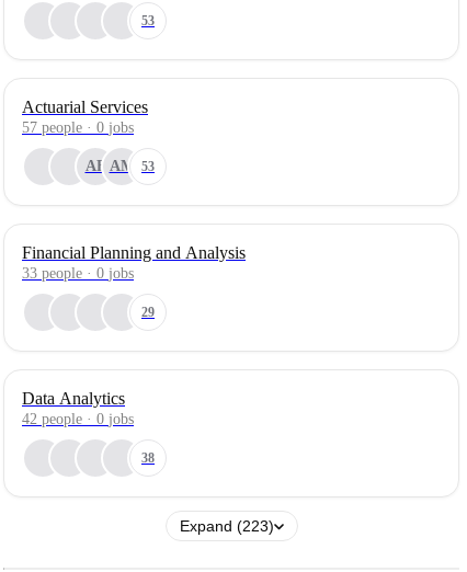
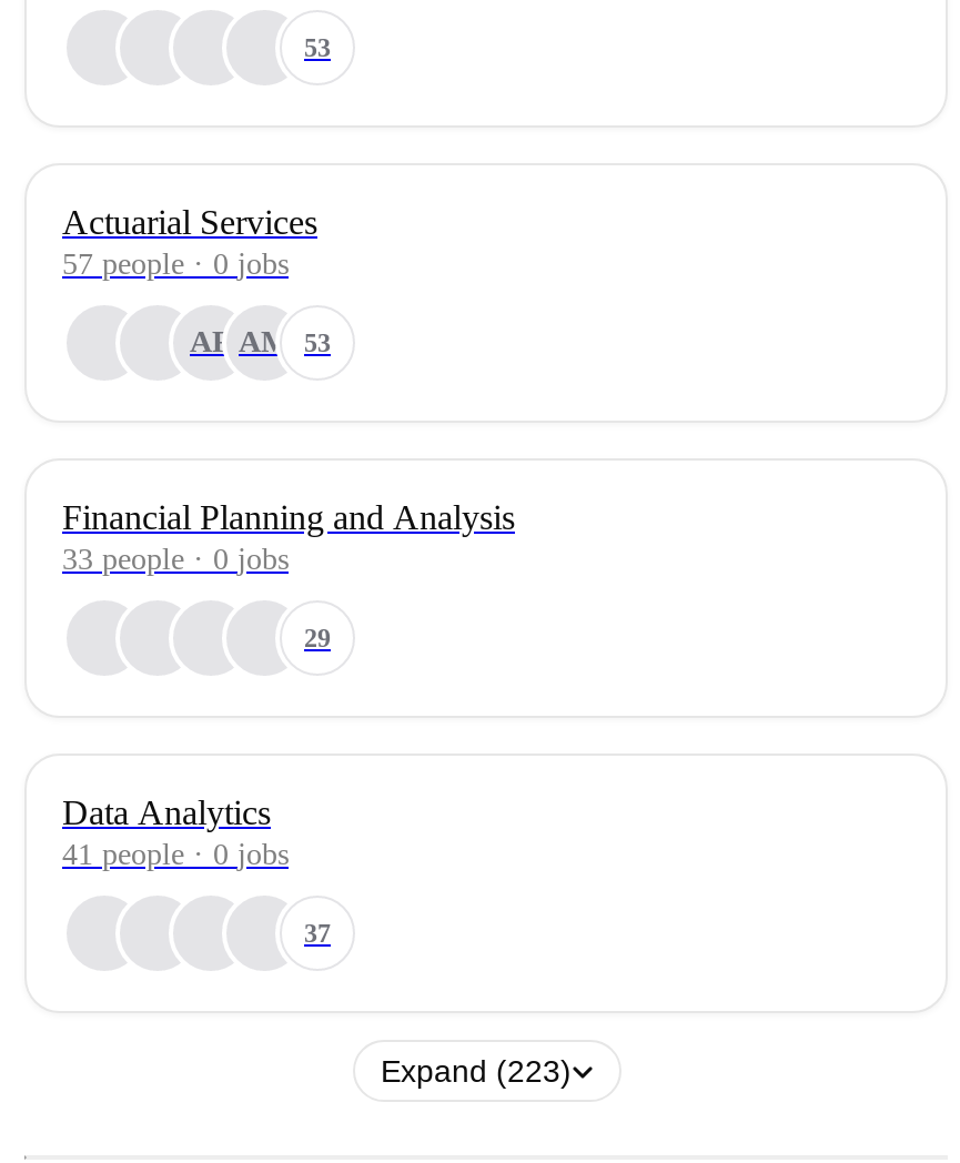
[22,411,134,427] 42 people · 0 jobs -> [62,838,289,871] 41 people · 0 jobs
[141,450,155,465] 38 -> [304,917,331,948] 37

